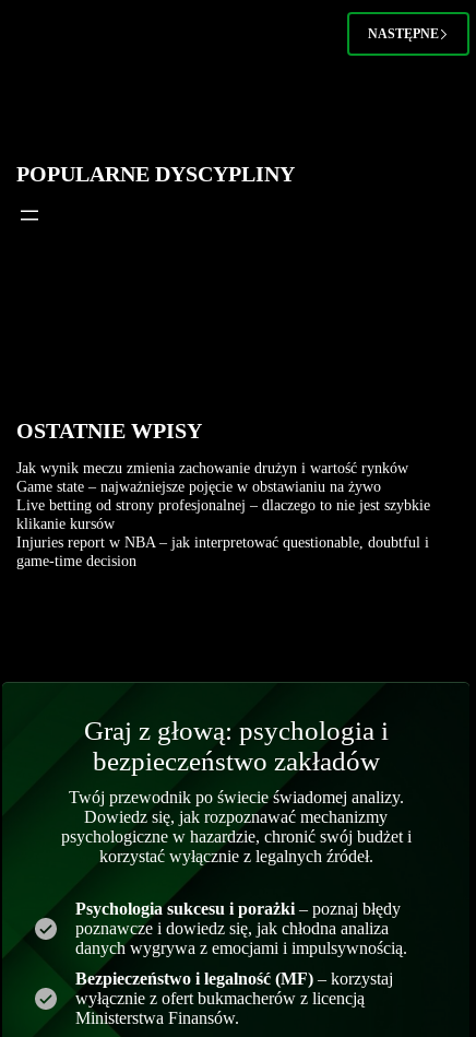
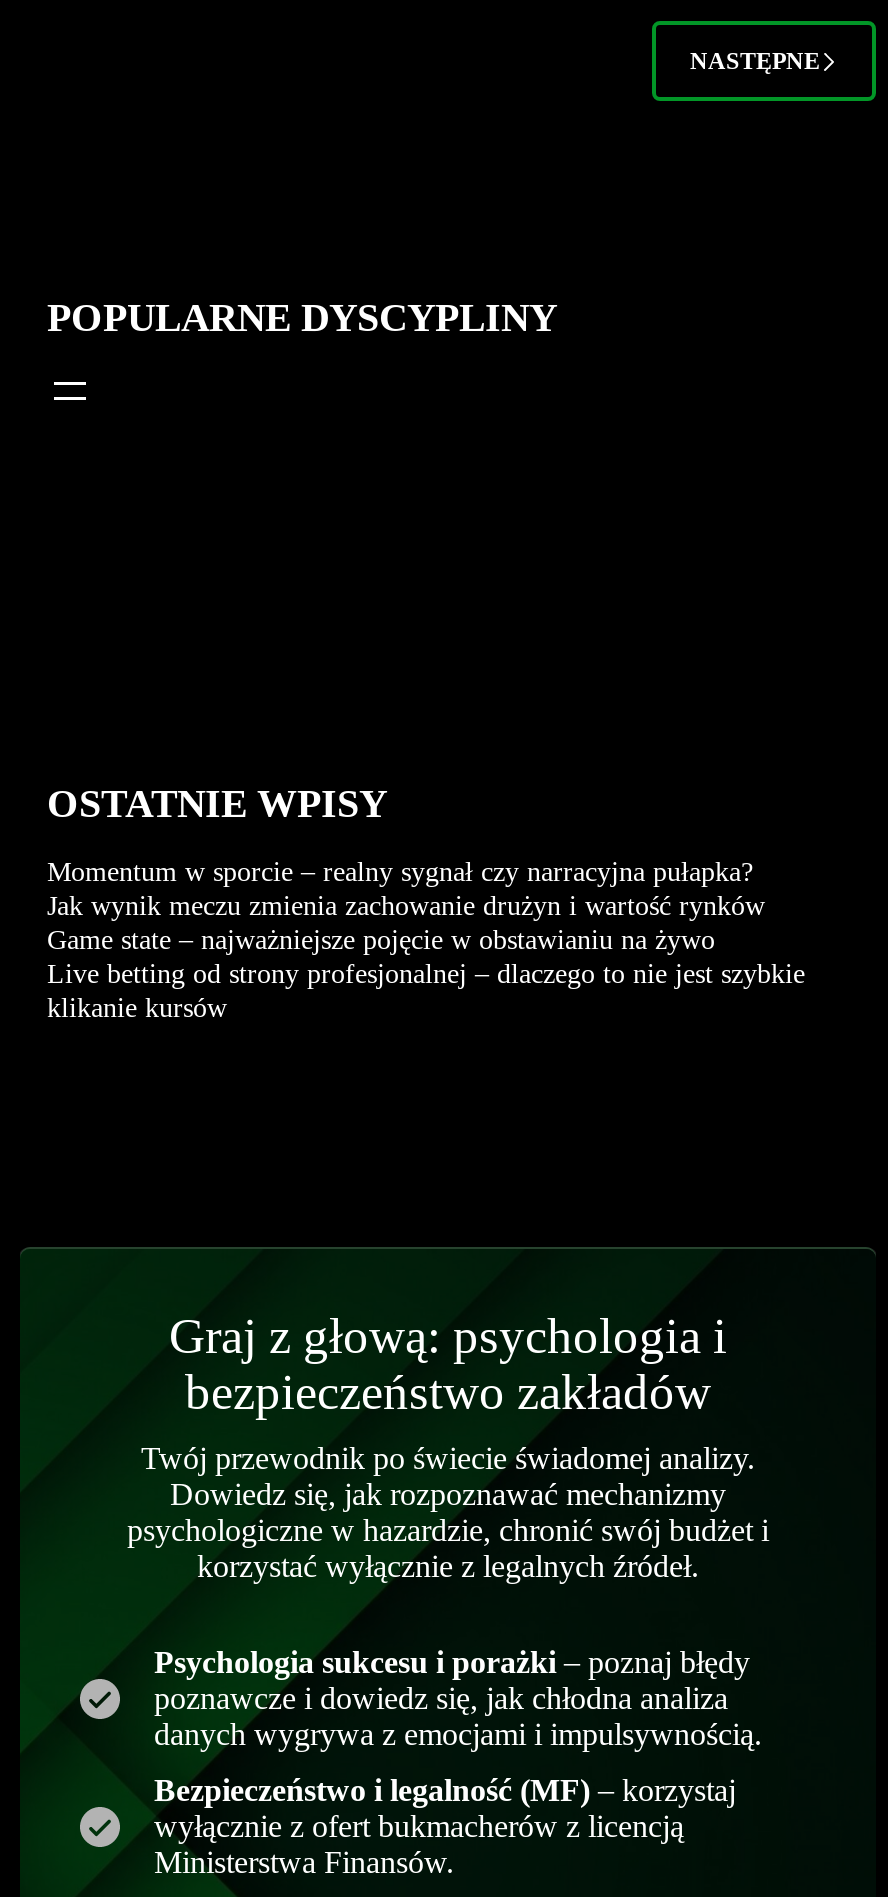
none -> [47,855,753,887] Momentum w sporcie – realny sygnał czy narracyjna pułapka?
moved [17,459,431,532] -> [47,889,805,1023]: Jak wynik meczu zmienia zachowanie drużyn i wartość rynków | Game state – najważniejsze pojęcie w obstawianiu na żywo | Live betting od strony profesjonalnej – dlaczego to nie jest szybkie | klikanie kursów
[17,533,429,569] Injuries report w NBA – jak interpretować questionable, doubtful i | game-time decision -> none

